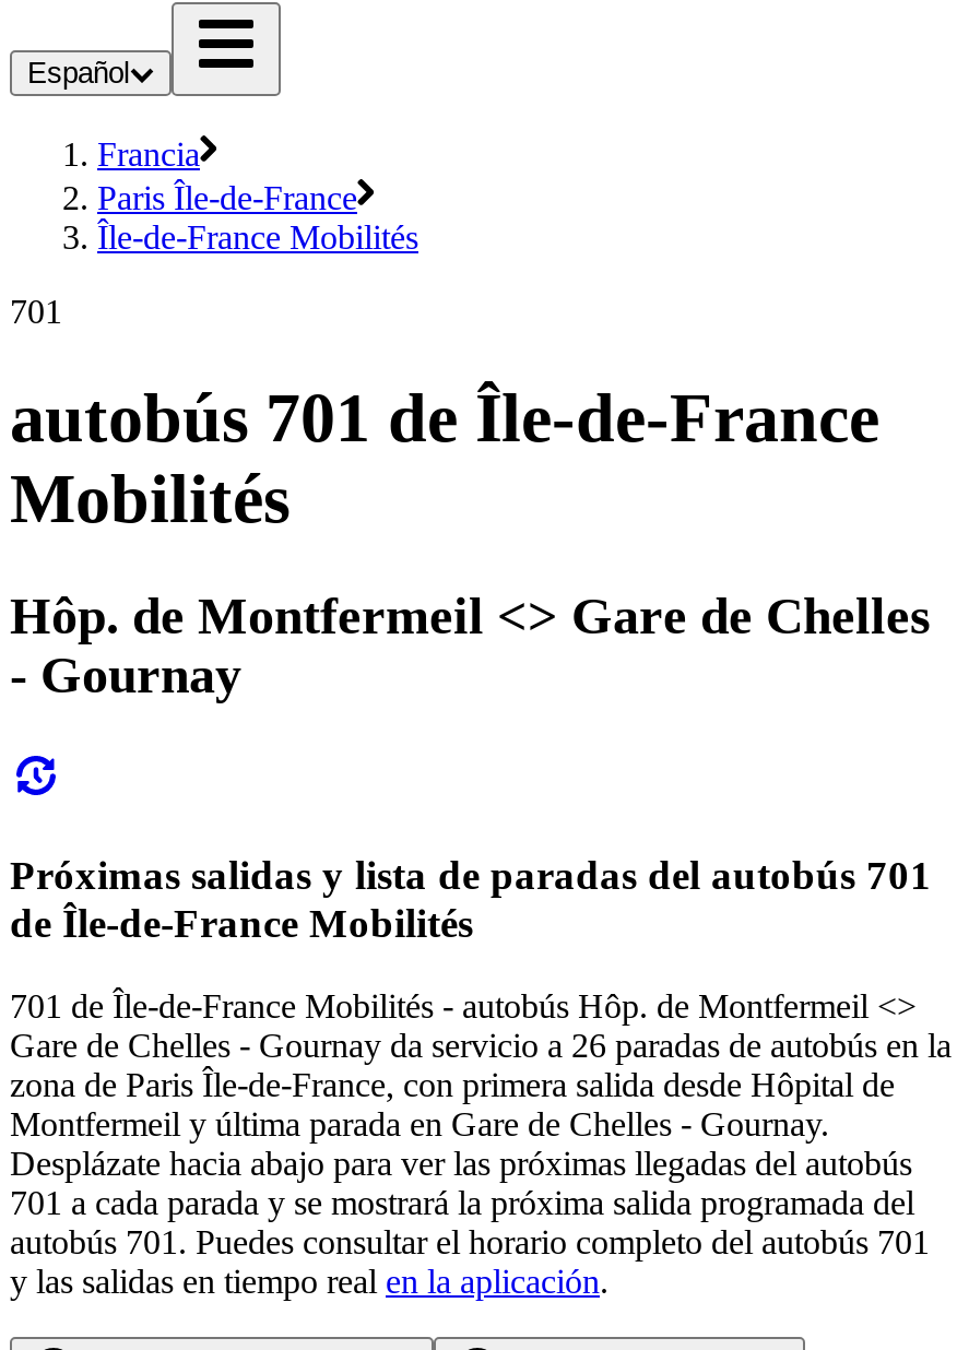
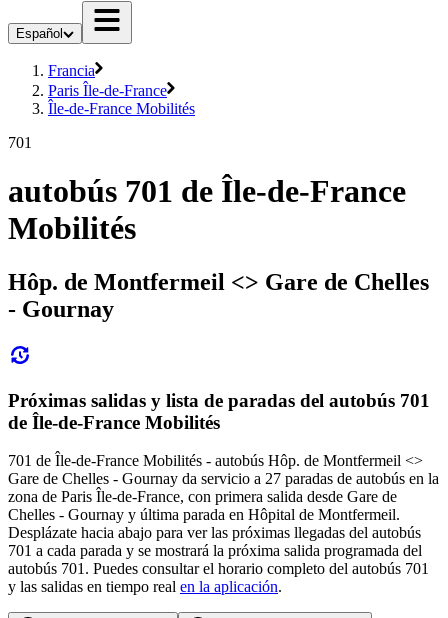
[10,1027,952,1143] Gare de Chelles - Gournay da servicio a 26 paradas de autobús en la | zona de Paris Île-de-France, con primera salida desde Hôpital de | Montfermeil y última parada en Gare de Chelles - Gournay. -> [8,470,439,523] Gare de Chelles - Gournay da servicio a 27 paradas de autobús en la | zona de Paris Île-de-France, con primera salida desde Gare de | Chelles - Gournay y última parada en Hôpital de Montfermeil.

